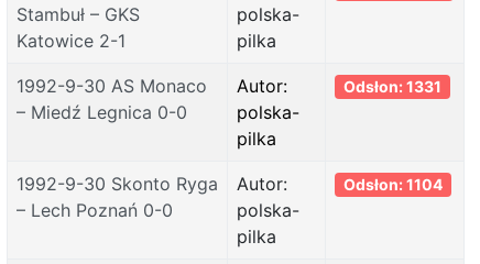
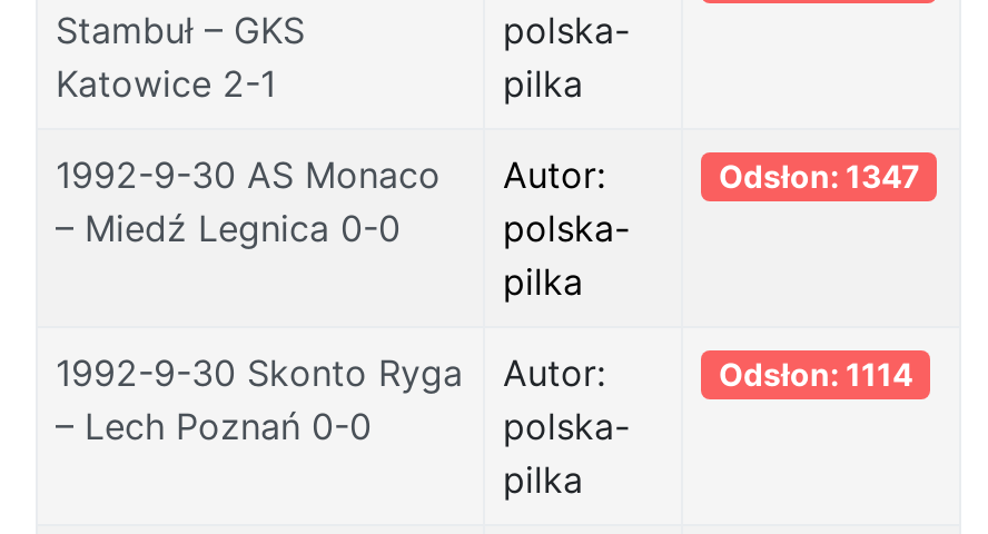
[343,77,441,96] Odsłon: 1331 -> [719,156,919,194] Odsłon: 1347
[343,175,443,194] Odsłon: 1104 -> [719,354,912,392] Odsłon: 1114

